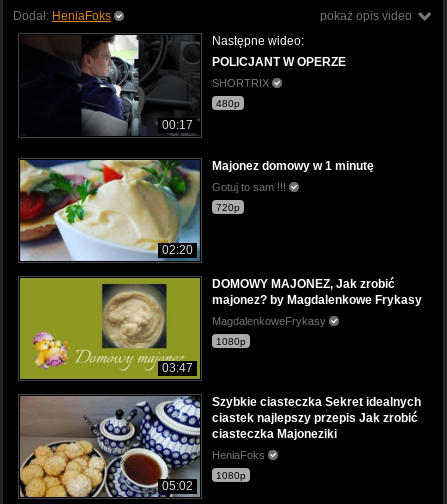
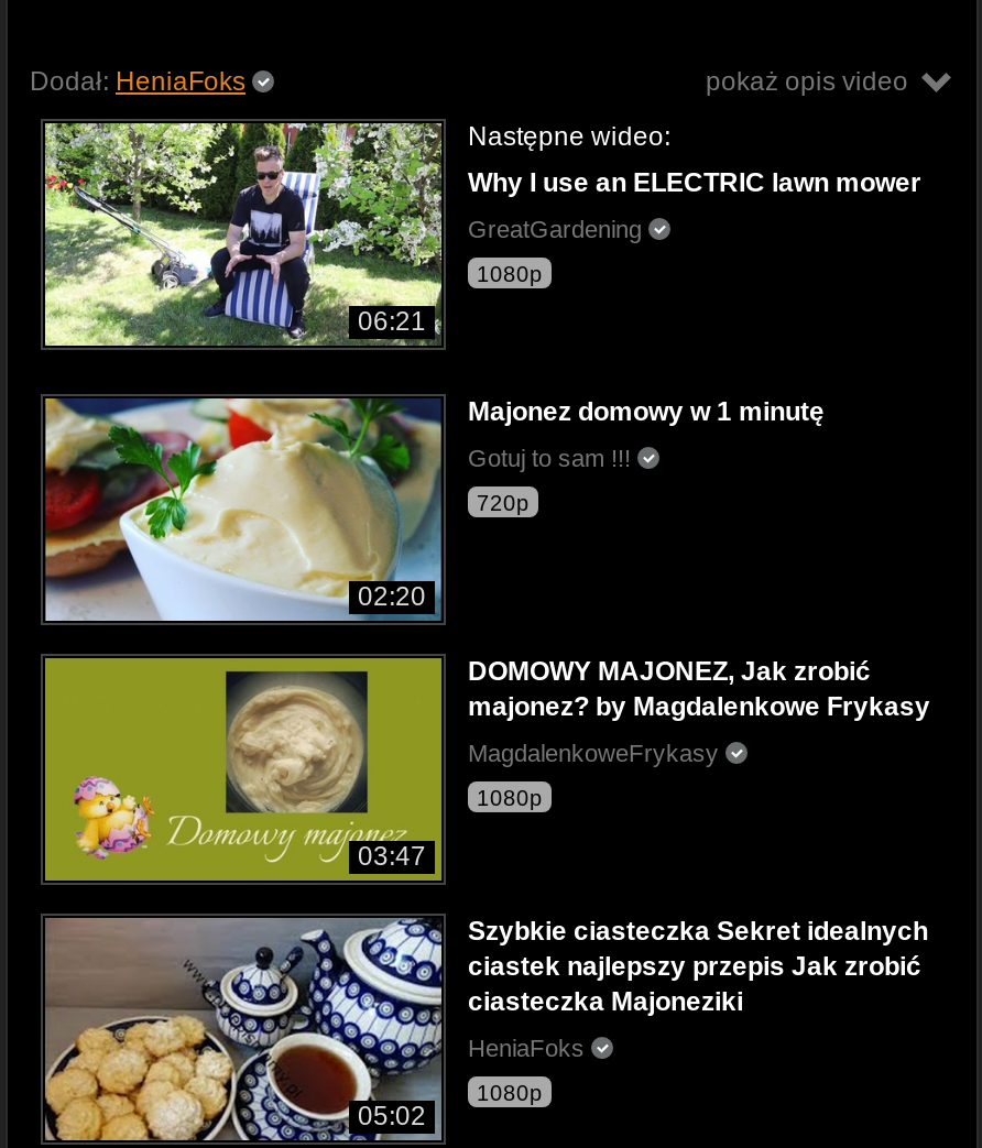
[20,34,200,136] [image] | 00:17 -> [43,121,444,348] [image] | 06:21
[212,55,346,69] POLICJANT W OPERZE -> [468,166,921,197] Why I use an ELECTRIC lawn mower
[212,77,272,89] SHORTRIX -> [468,215,648,241] GreatGardening
[216,98,240,109] 480p -> [477,261,543,285] 1080p

